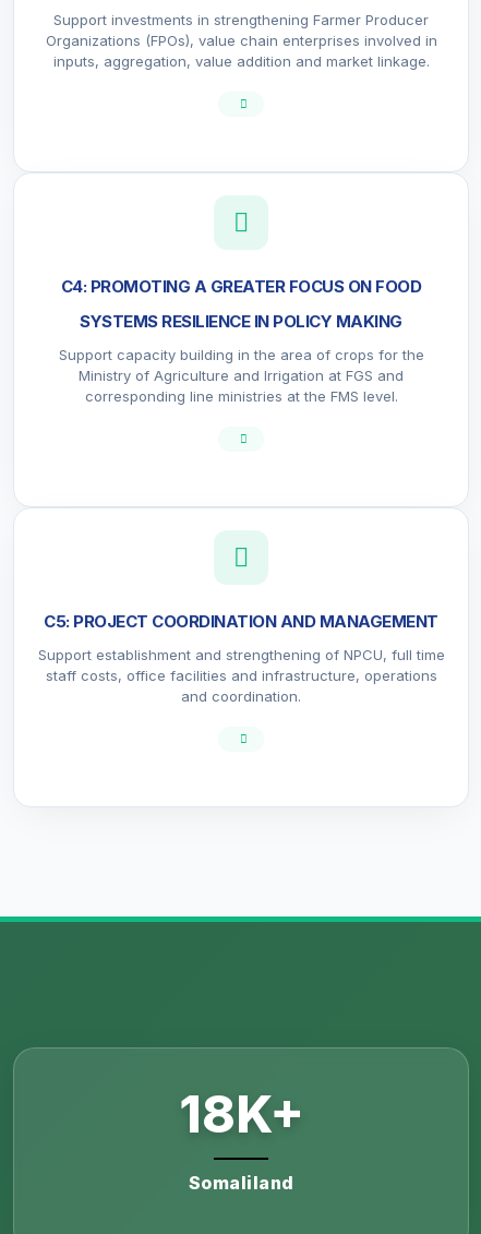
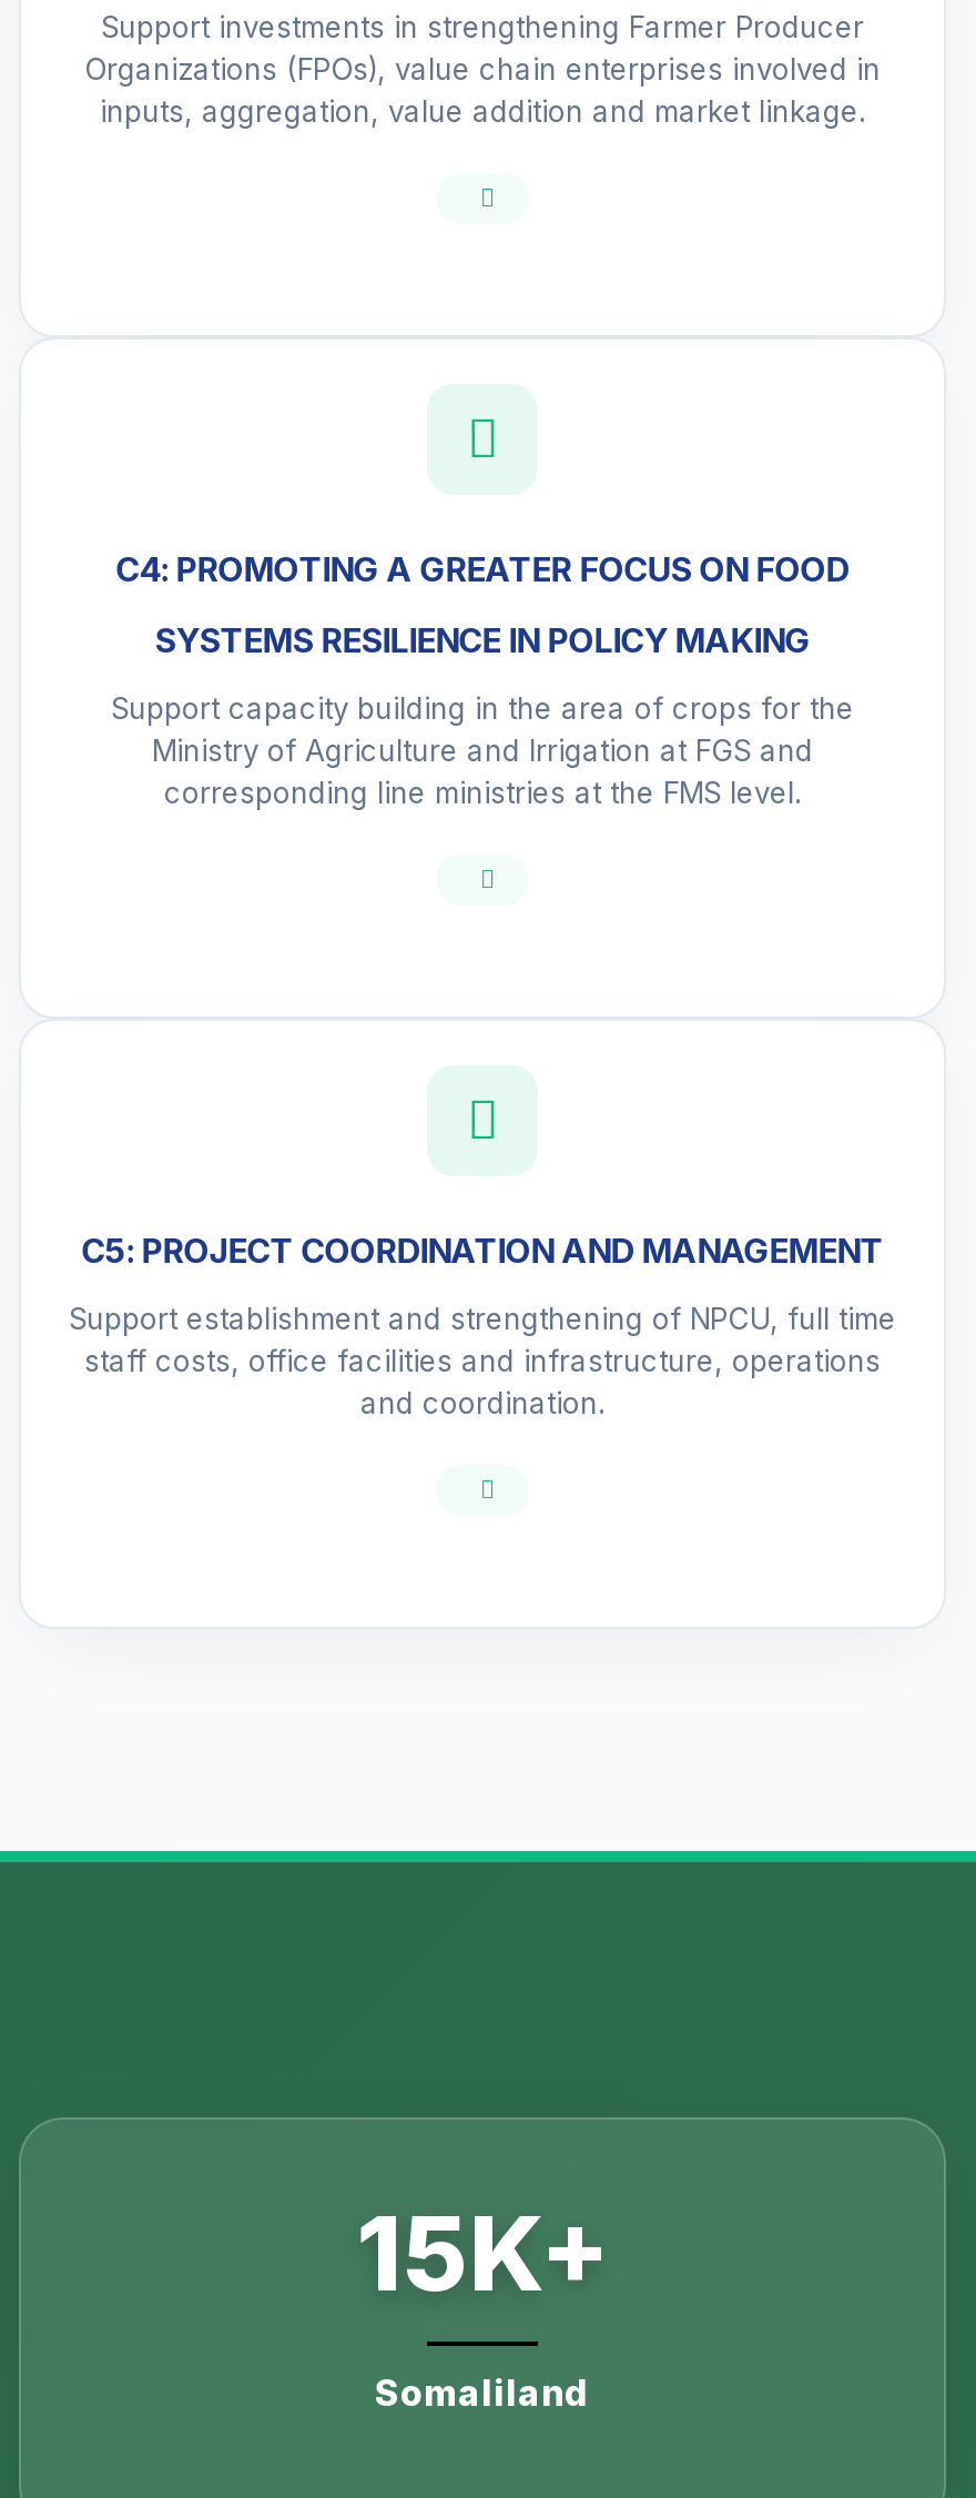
[178,1083,304,1144] 18K+ -> [356,2191,609,2315] 15K+

